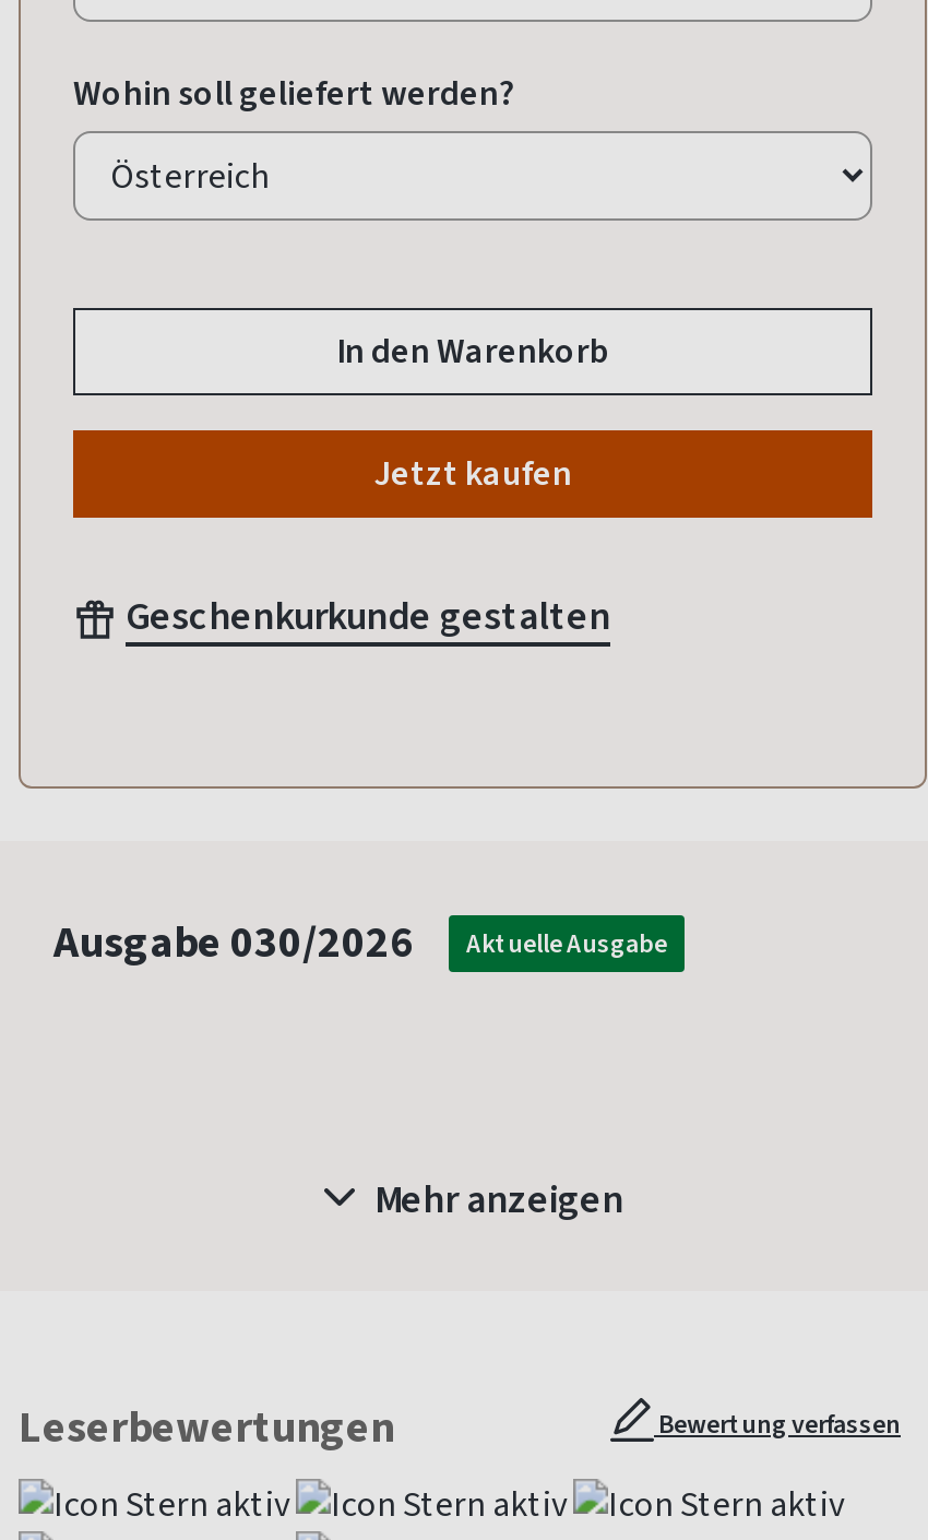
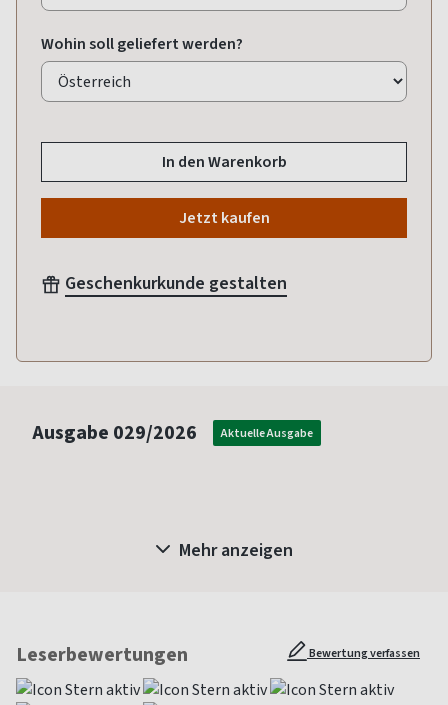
[53,914,667,973] Ausgabe 030/2026 Aktuelle Ausgabe -> [32,418,313,445] Ausgabe 029/2026 Aktuelle Ausgabe

